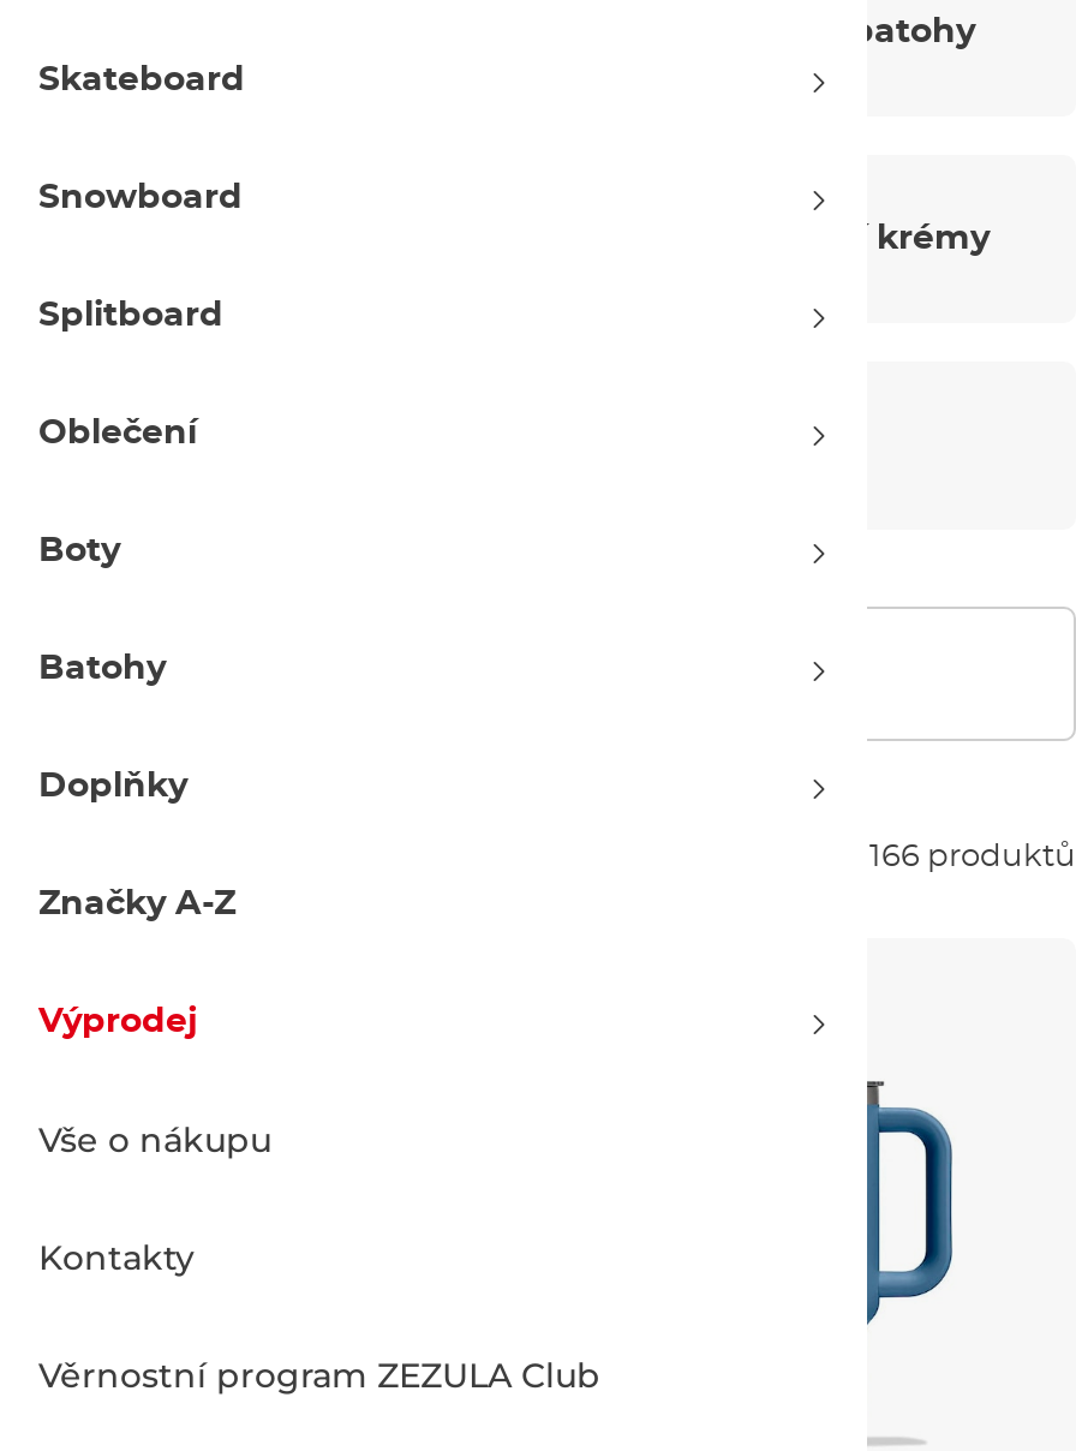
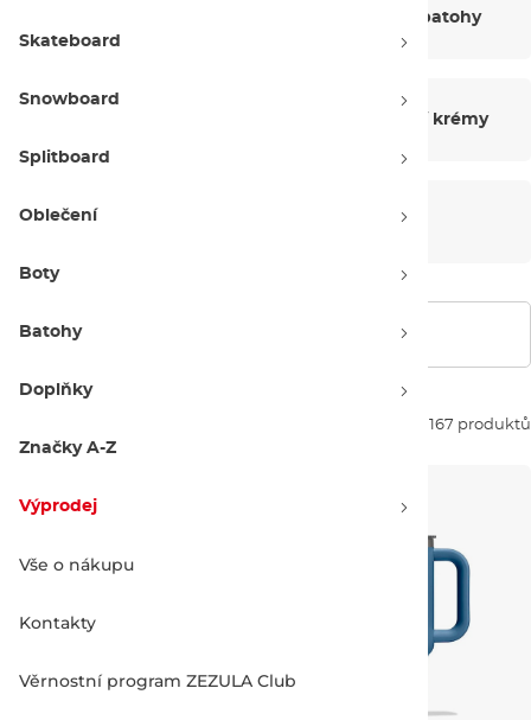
[869,842,1076,873] 166 produktů -> [429,418,531,433] 167 produktů

